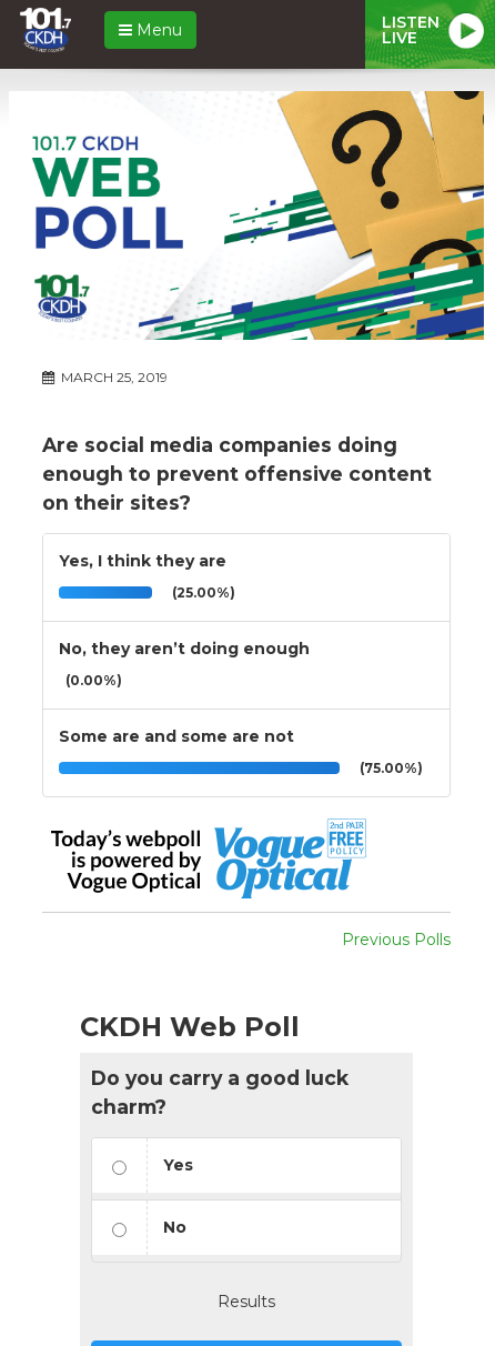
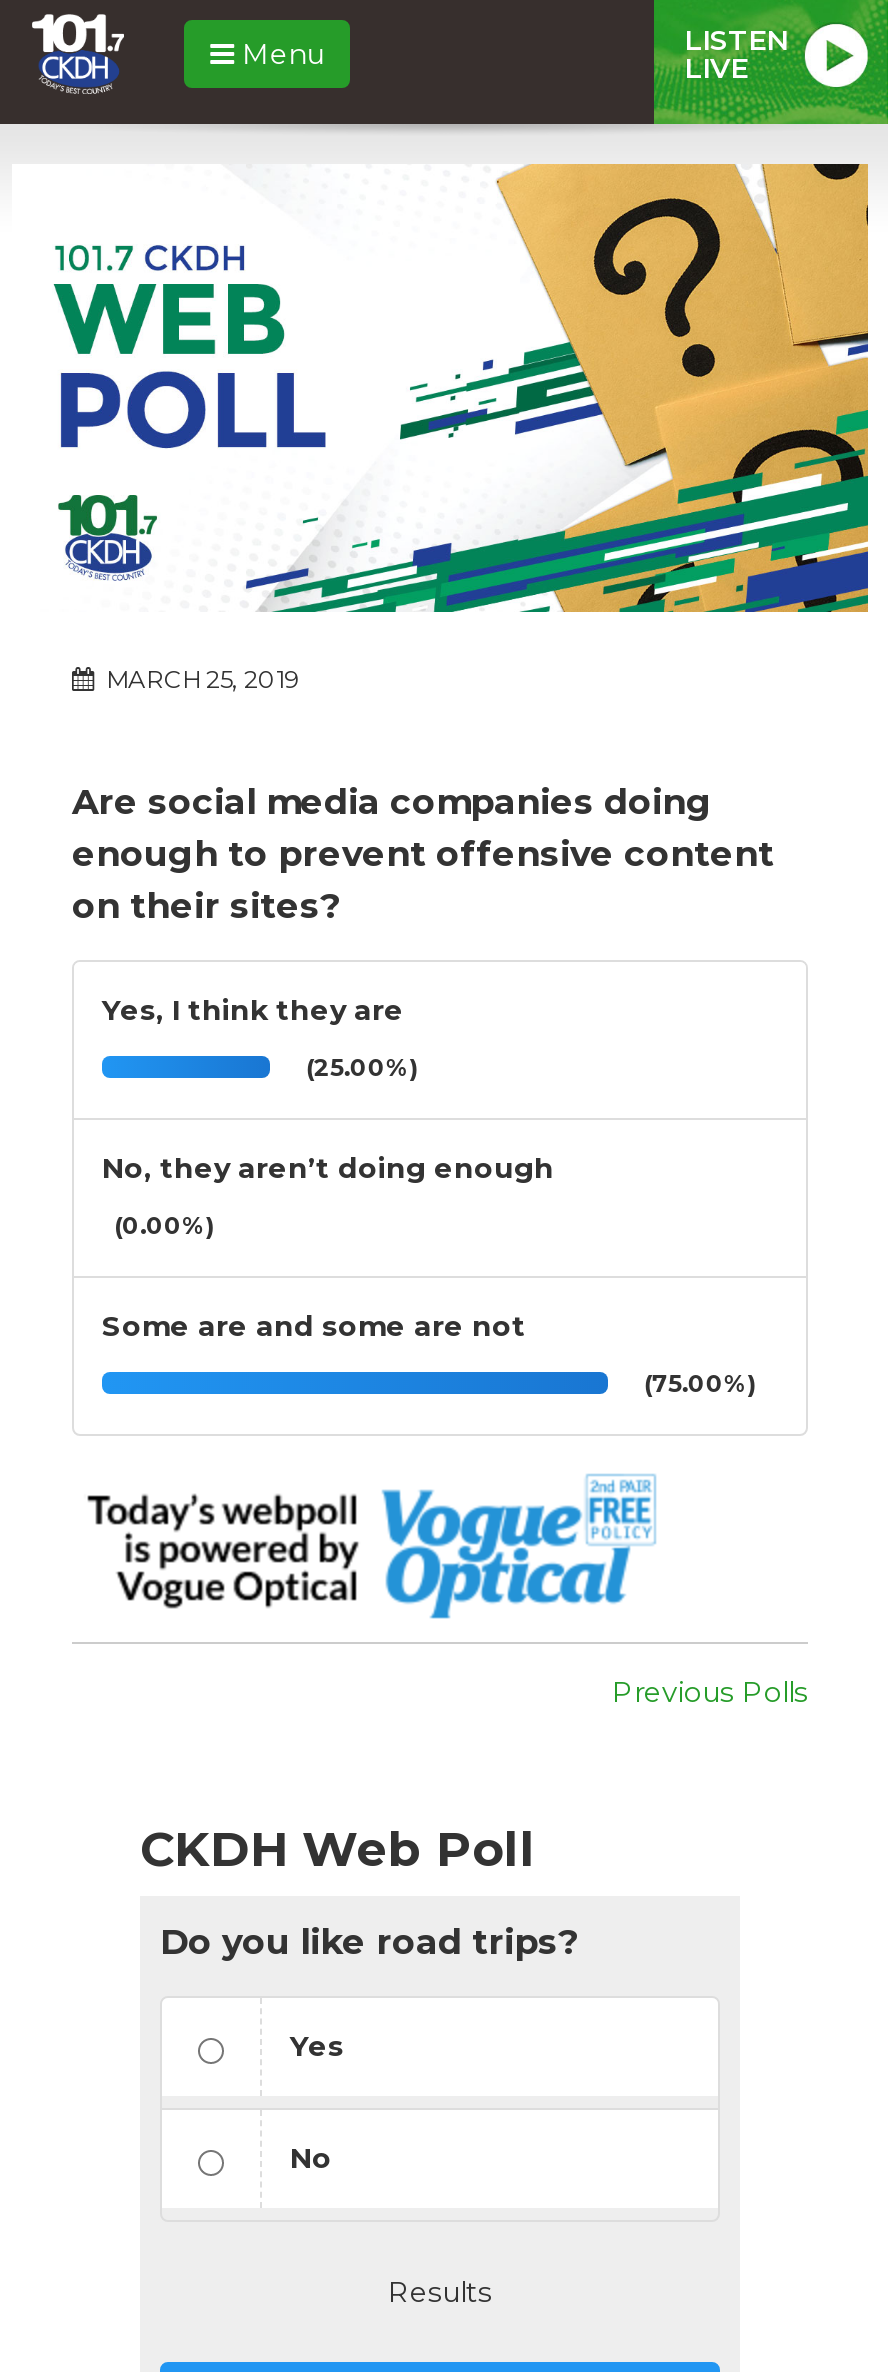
[91,1066,348,1118] Do you carry a good luck | charm? -> [160,1920,578,1962] Do you like road trips?

